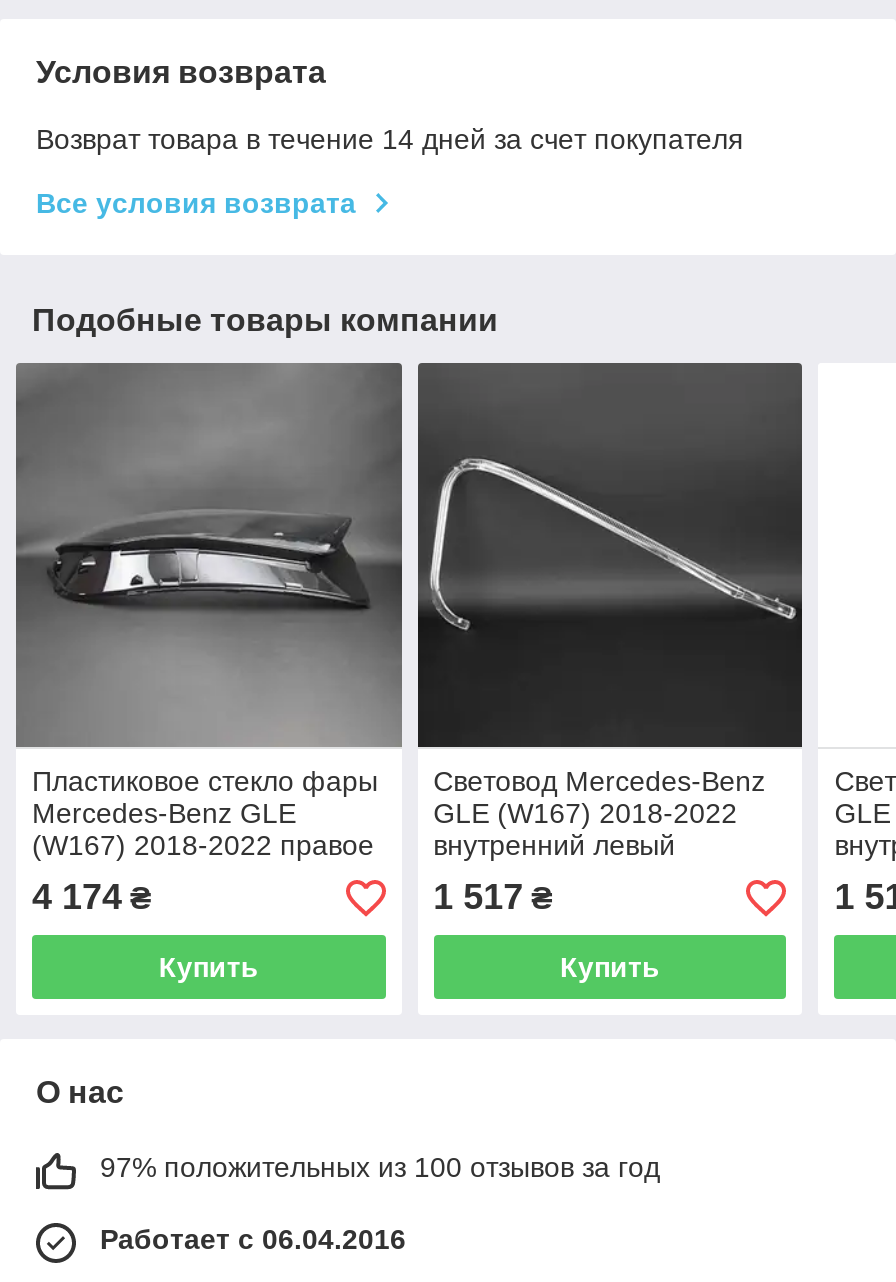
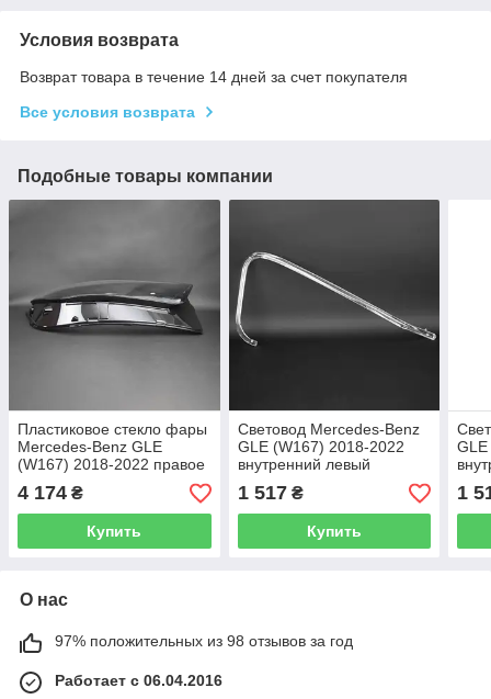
[100,1152,660,1184] 97% положительных из 100 отзывов за год -> [55,633,353,650] 97% положительных из 98 отзывов за год

